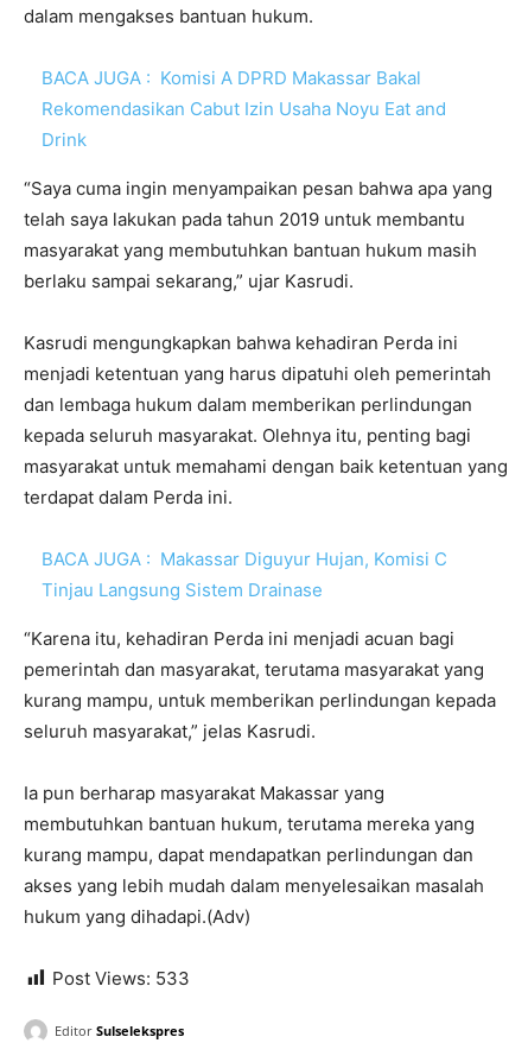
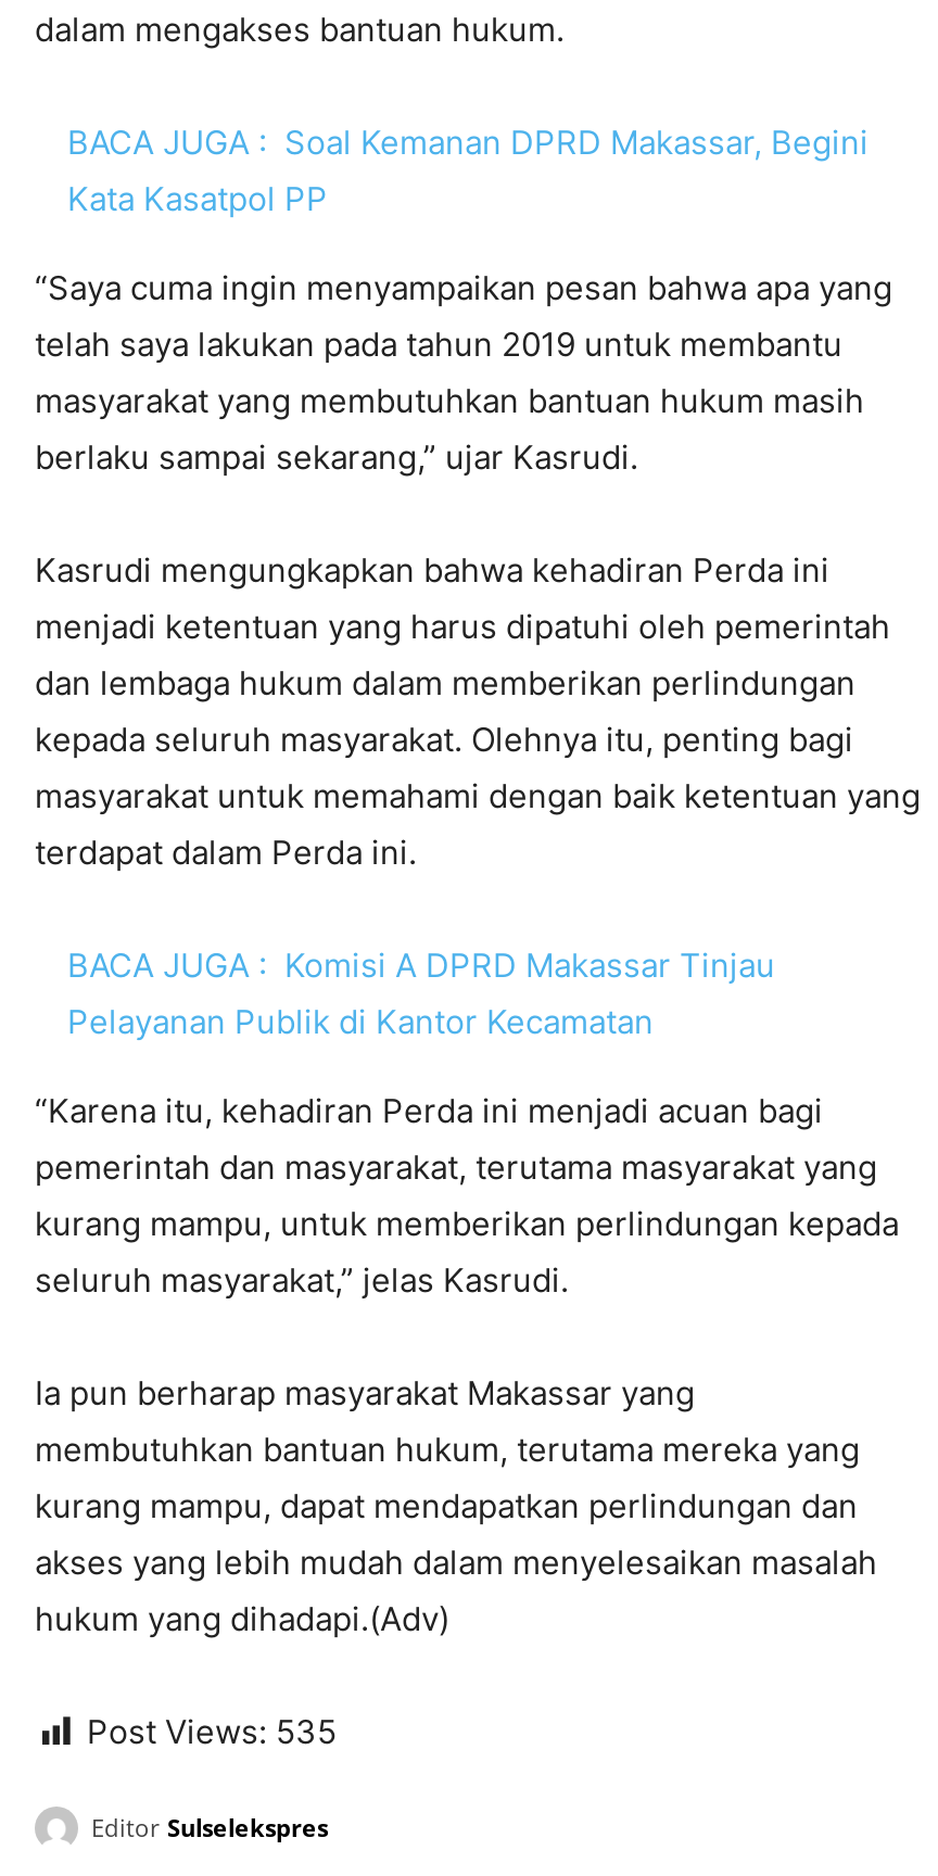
[42,66,446,151] BACA JUGA : Komisi A DPRD Makassar Bakal | Rekomendasikan Cabut Izin Usaha Noyu Eat and | Drink -> [67,121,869,219] BACA JUGA : Soal Kemanan DPRD Makassar, Begini | Kata Kasatpol PP
[42,548,447,601] BACA JUGA : Makassar Diguyur Hujan, Komisi C | Tinjau Langsung Sistem Drainase -> [67,944,775,1042] BACA JUGA : Komisi A DPRD Makassar Tinjau | Pelayanan Publik di Kantor Kecamatan
[52,967,190,989] Post Views: 533 -> [87,1711,337,1752] Post Views: 535

